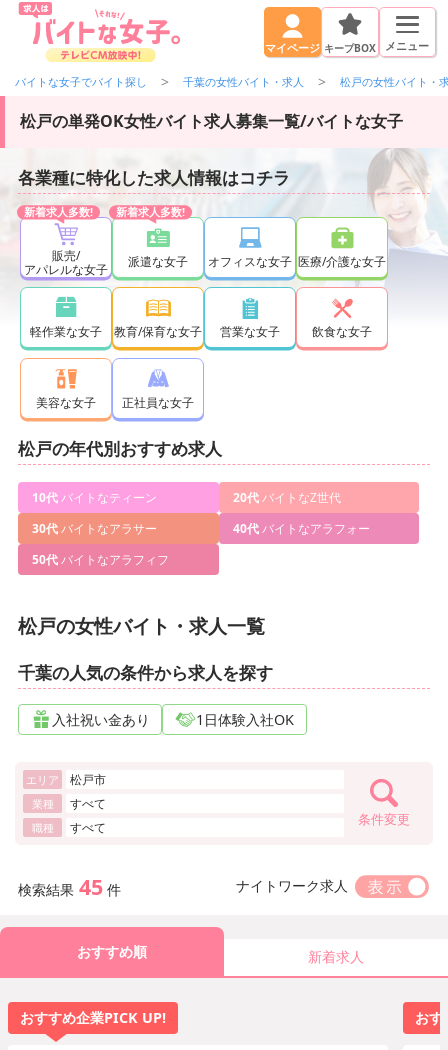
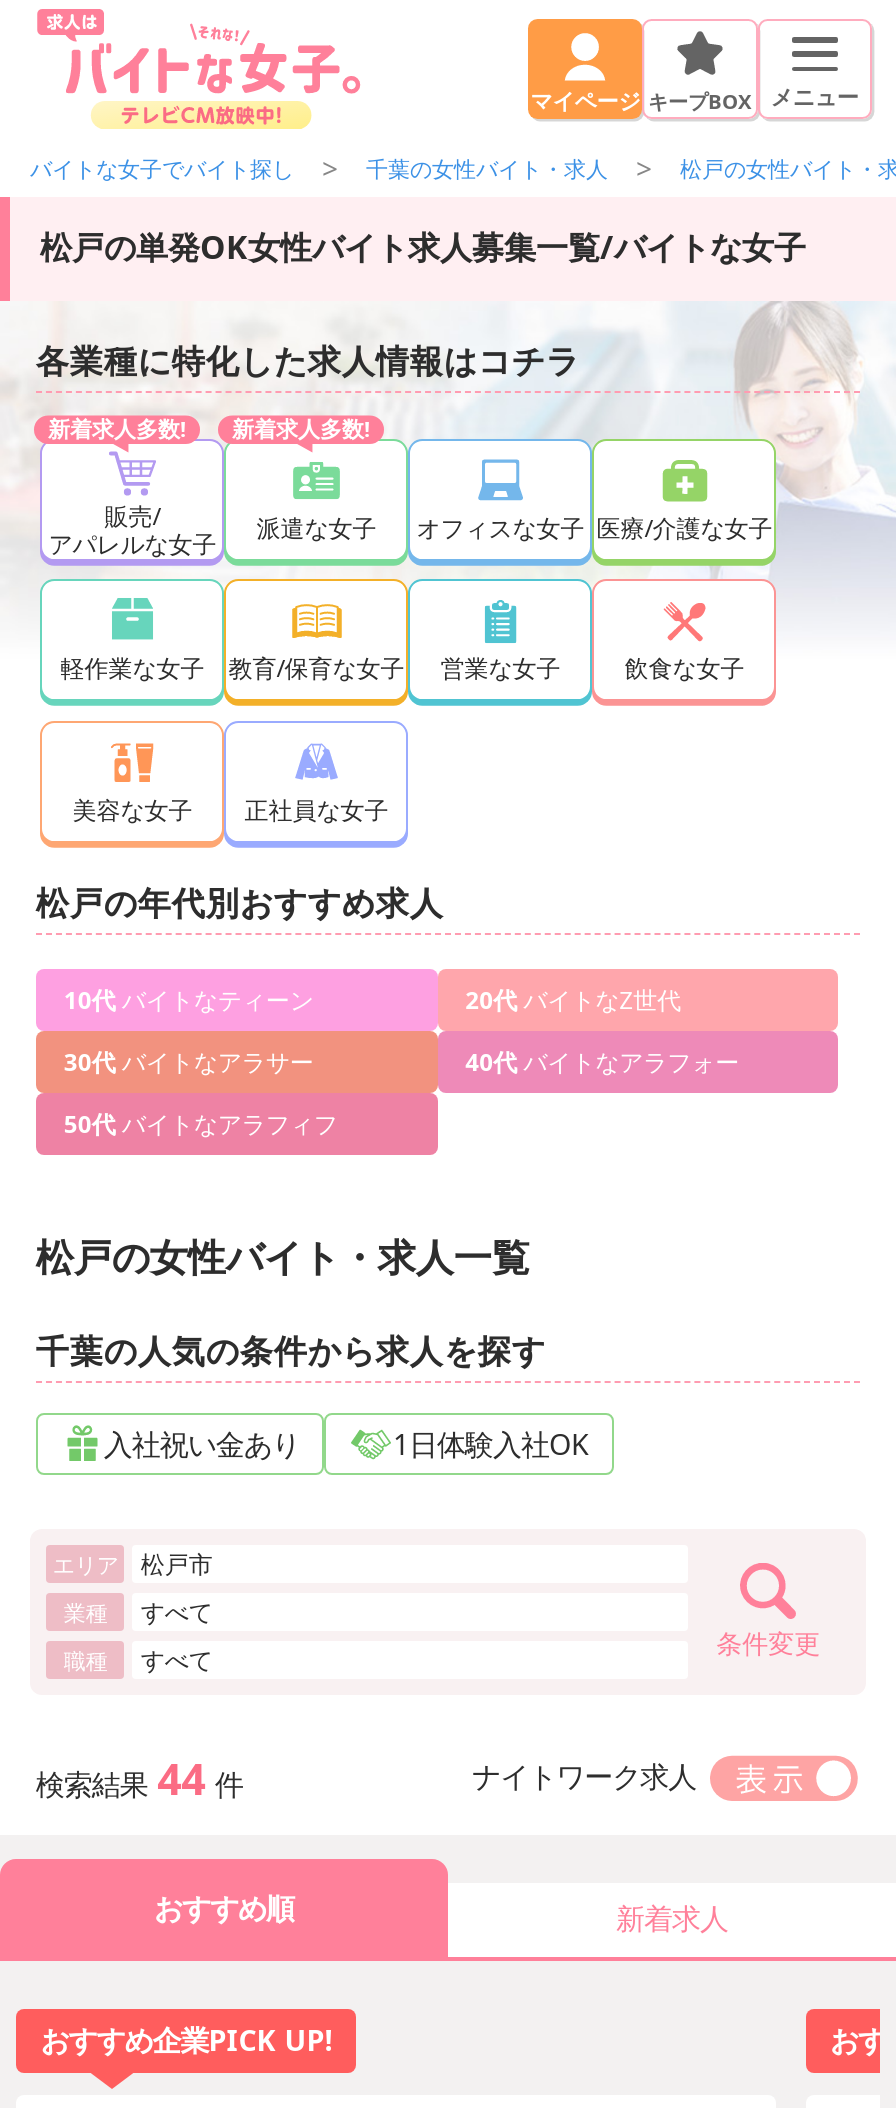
[18,872,121,901] 検索結果 45 件 -> [36,1749,243,1807] 検索結果 44 件

